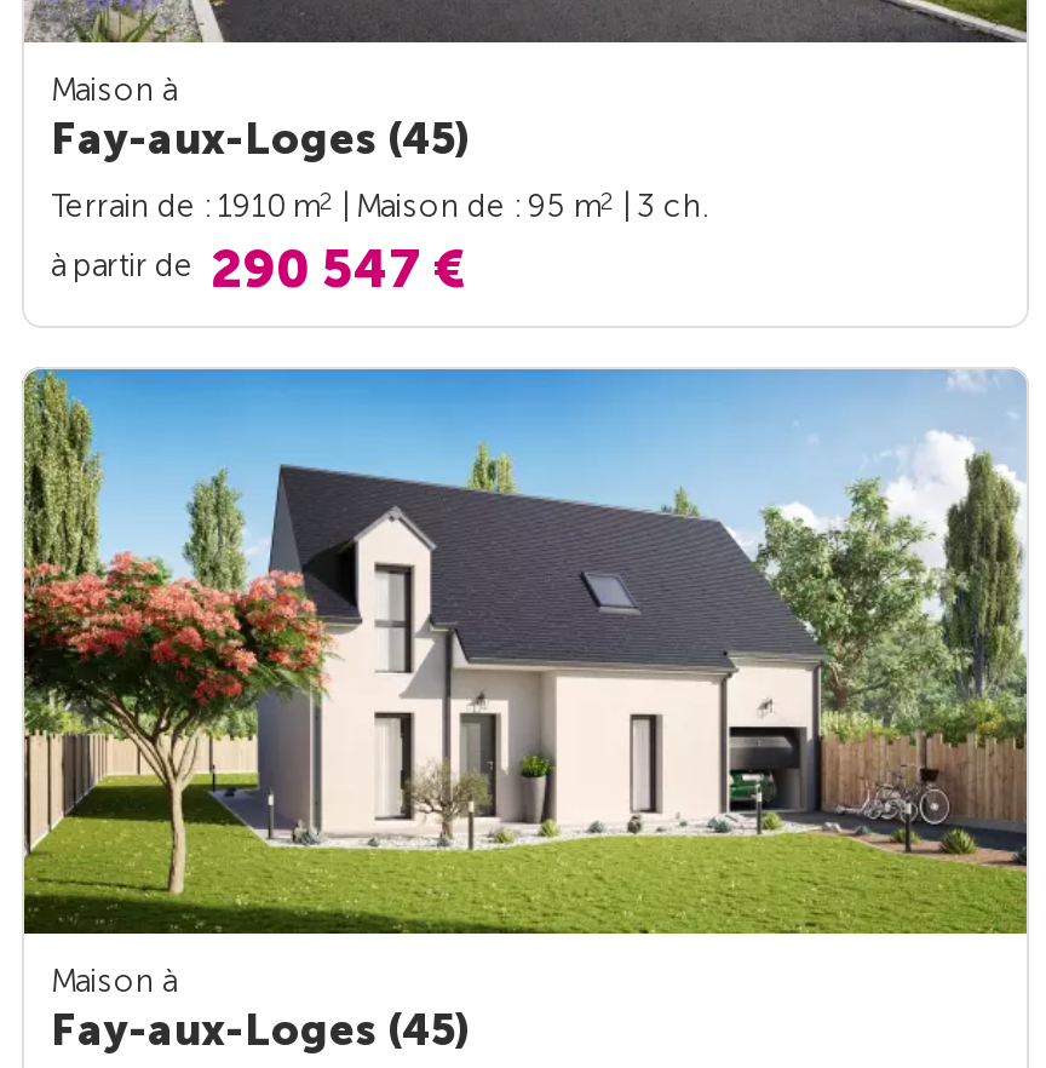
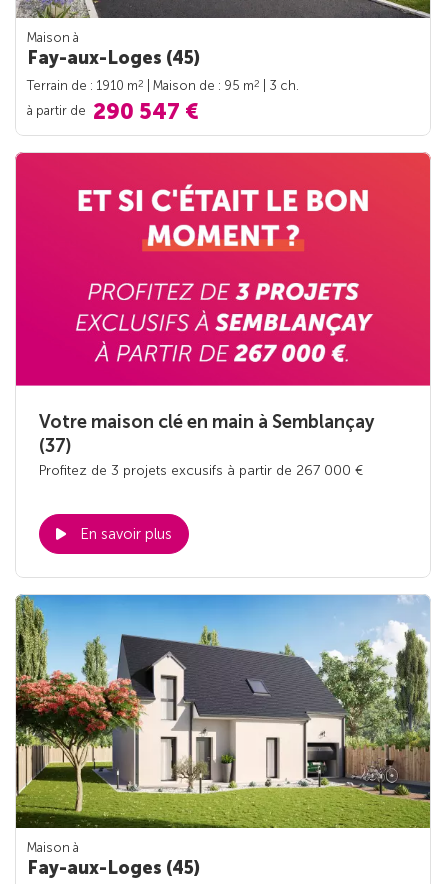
none -> [15,152,431,479] [image] | Votre maison clé en main à Semblançay | (37) | Profitez de 3 projets excusifs à partir de 267 000 €
none -> [80,525,172,543] En savoir plus

